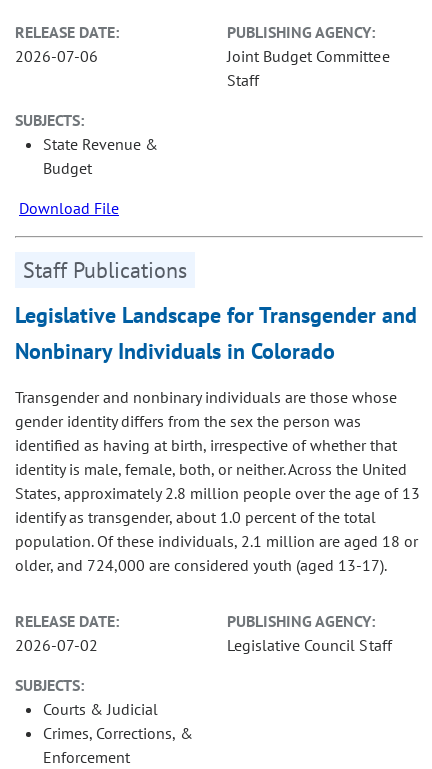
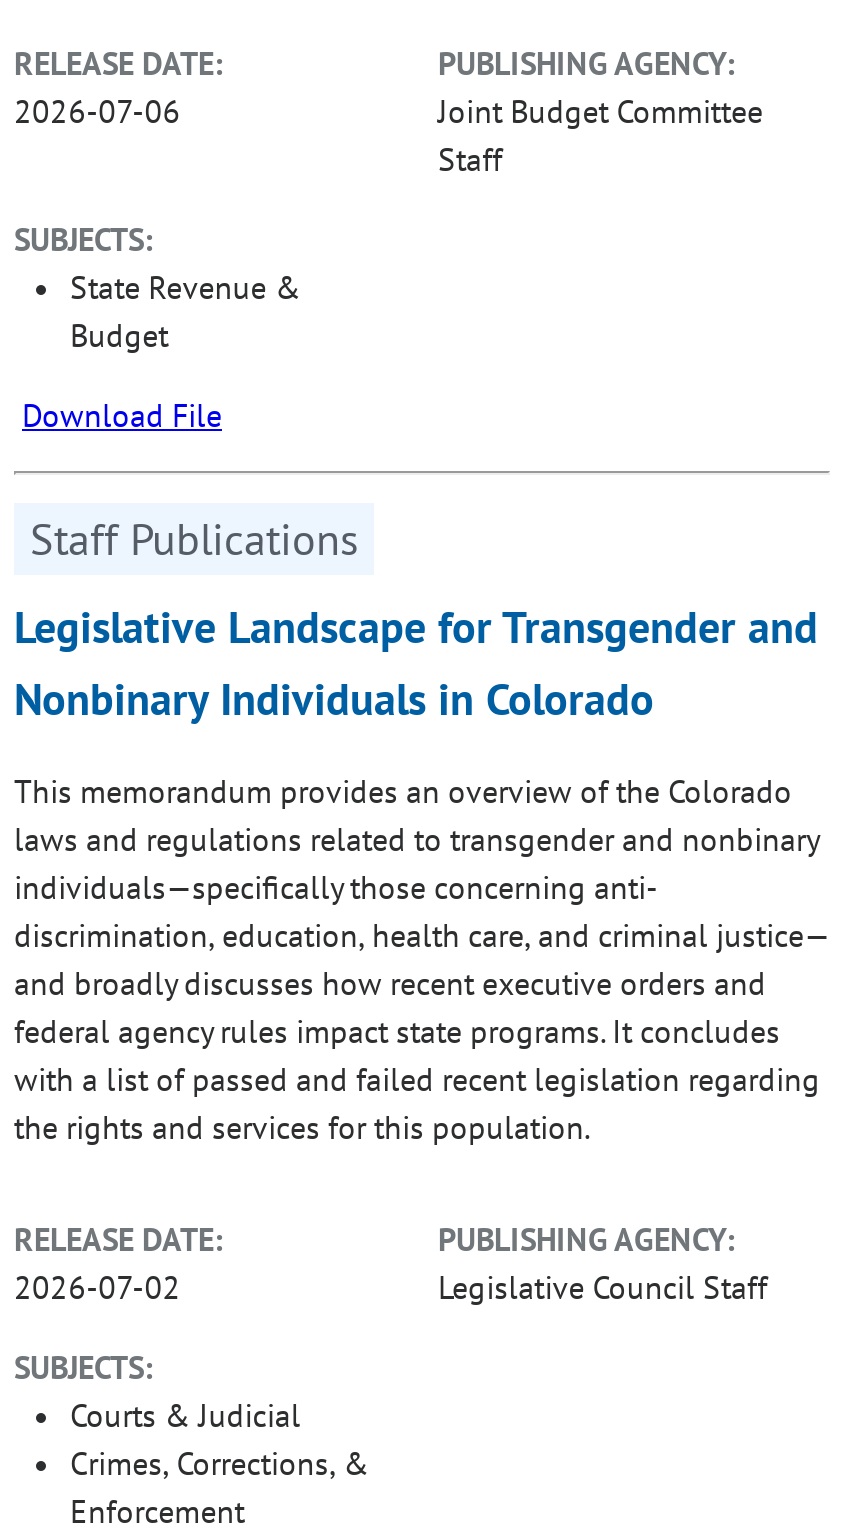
[15,387,420,575] Transgender and nonbinary individuals are those whose | gender identity differs from the sex the person was | identified as having at birth, irrespective of whether that | identity is male, female, both, or neither. Across the United | States, approximately 2.8 million people over the age of 13 | identify as transgender, about 1.0 percent of the total | population. Of these individuals, 2.1 million are aged 18 or | older, and 724,000 are considered youth (aged 13-17). -> [14,771,830,1147] This memorandum provides an overview of the Colorado | laws and regulations related to transgender and nonbinary | individuals—specifically those concerning anti- | discrimination, education, health care, and criminal justice— | and broadly discusses how recent executive orders and | federal agency rules impact state programs. It concludes | with a list of passed and failed recent legislation regarding | the rights and services for this population.

